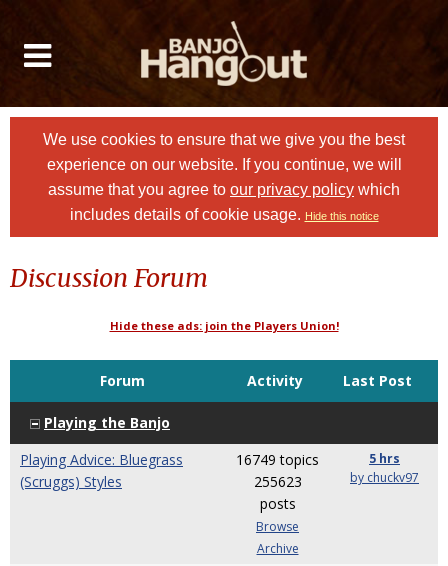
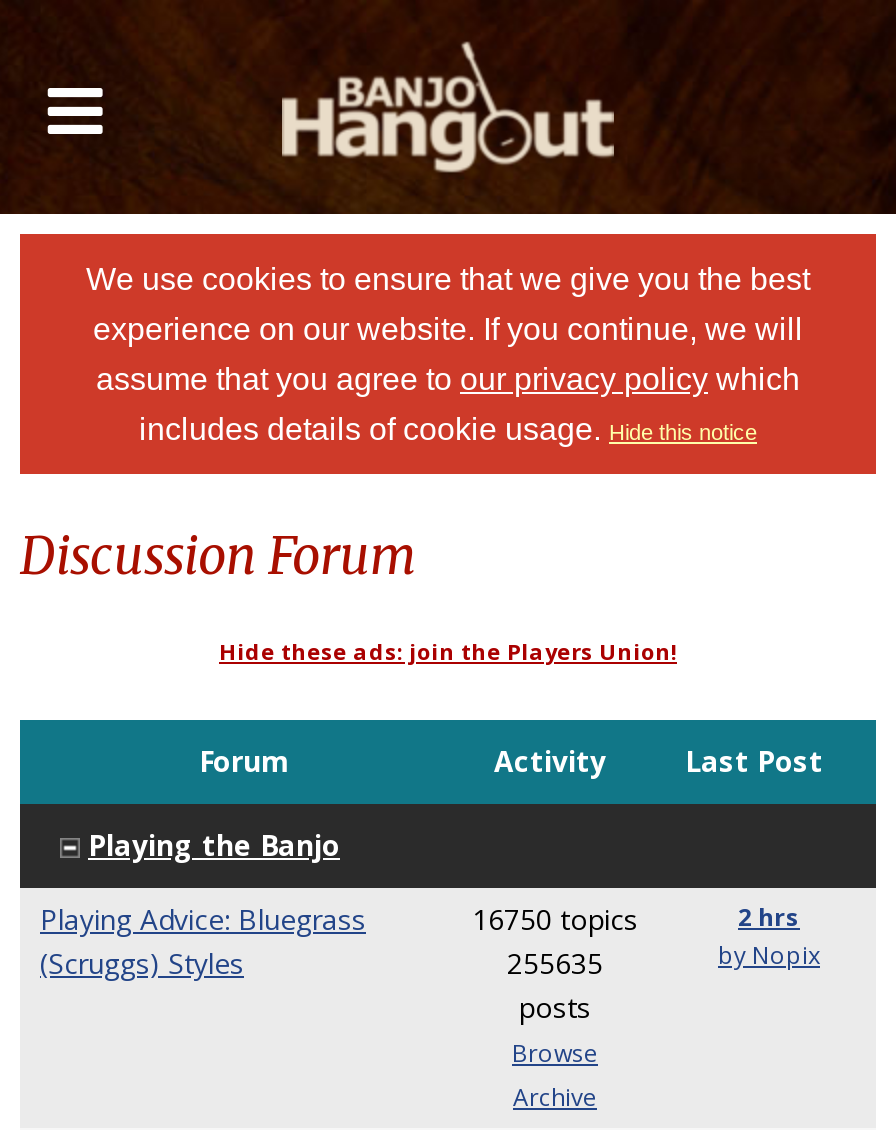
[236,450,319,469] 16749 topics -> [472,900,638,938] 16750 topics
[369,450,400,467] 5 hrs -> [738,900,800,934] 2 hrs
[253,472,301,491] 255623 -> [507,944,603,982] 255635
[350,469,419,486] by chuckv97 -> [718,938,820,972] by Nopix

